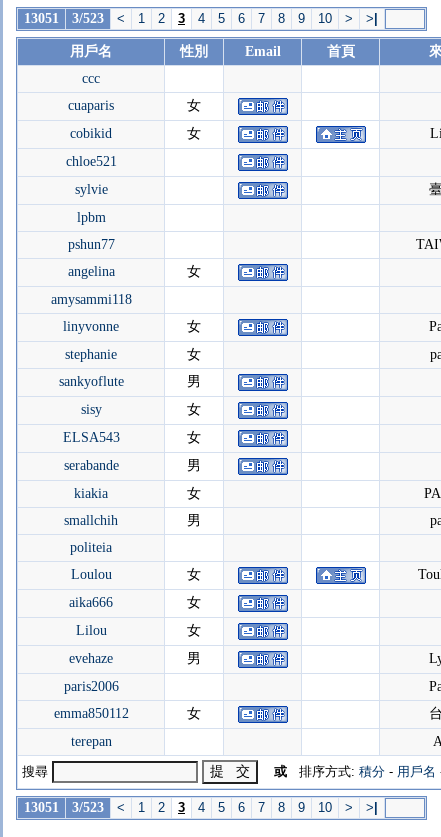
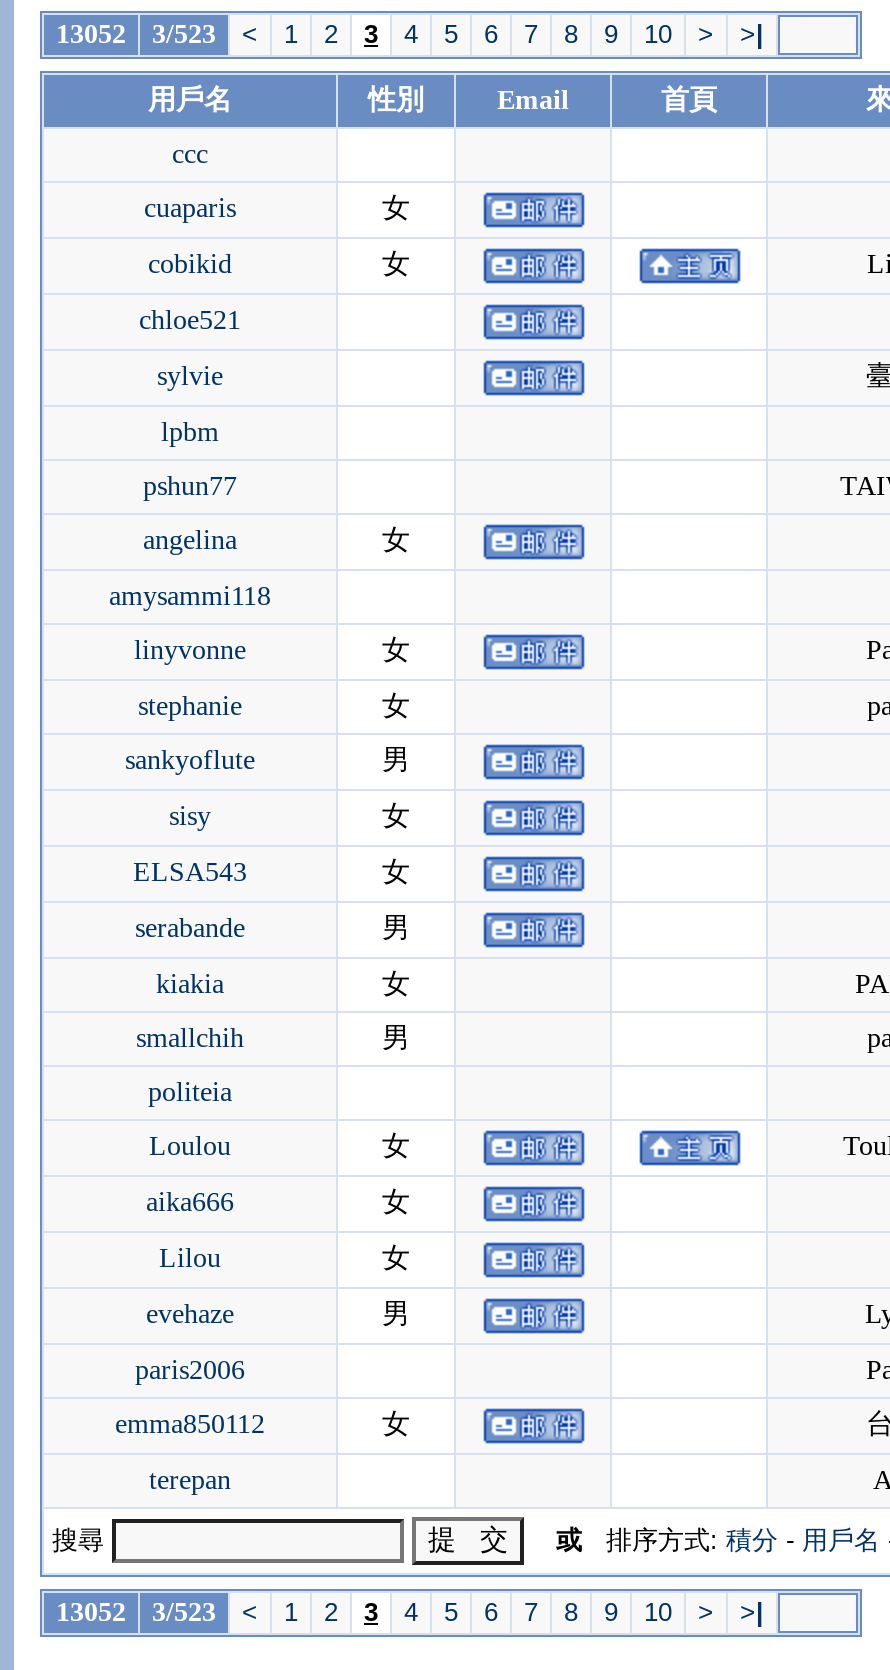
[20,11,125,26] 13051 3/523 < -> [48,19,258,49] 13052 3/523 <
[20,800,125,815] 13051 3/523 < -> [48,1597,258,1627] 13052 3/523 <

